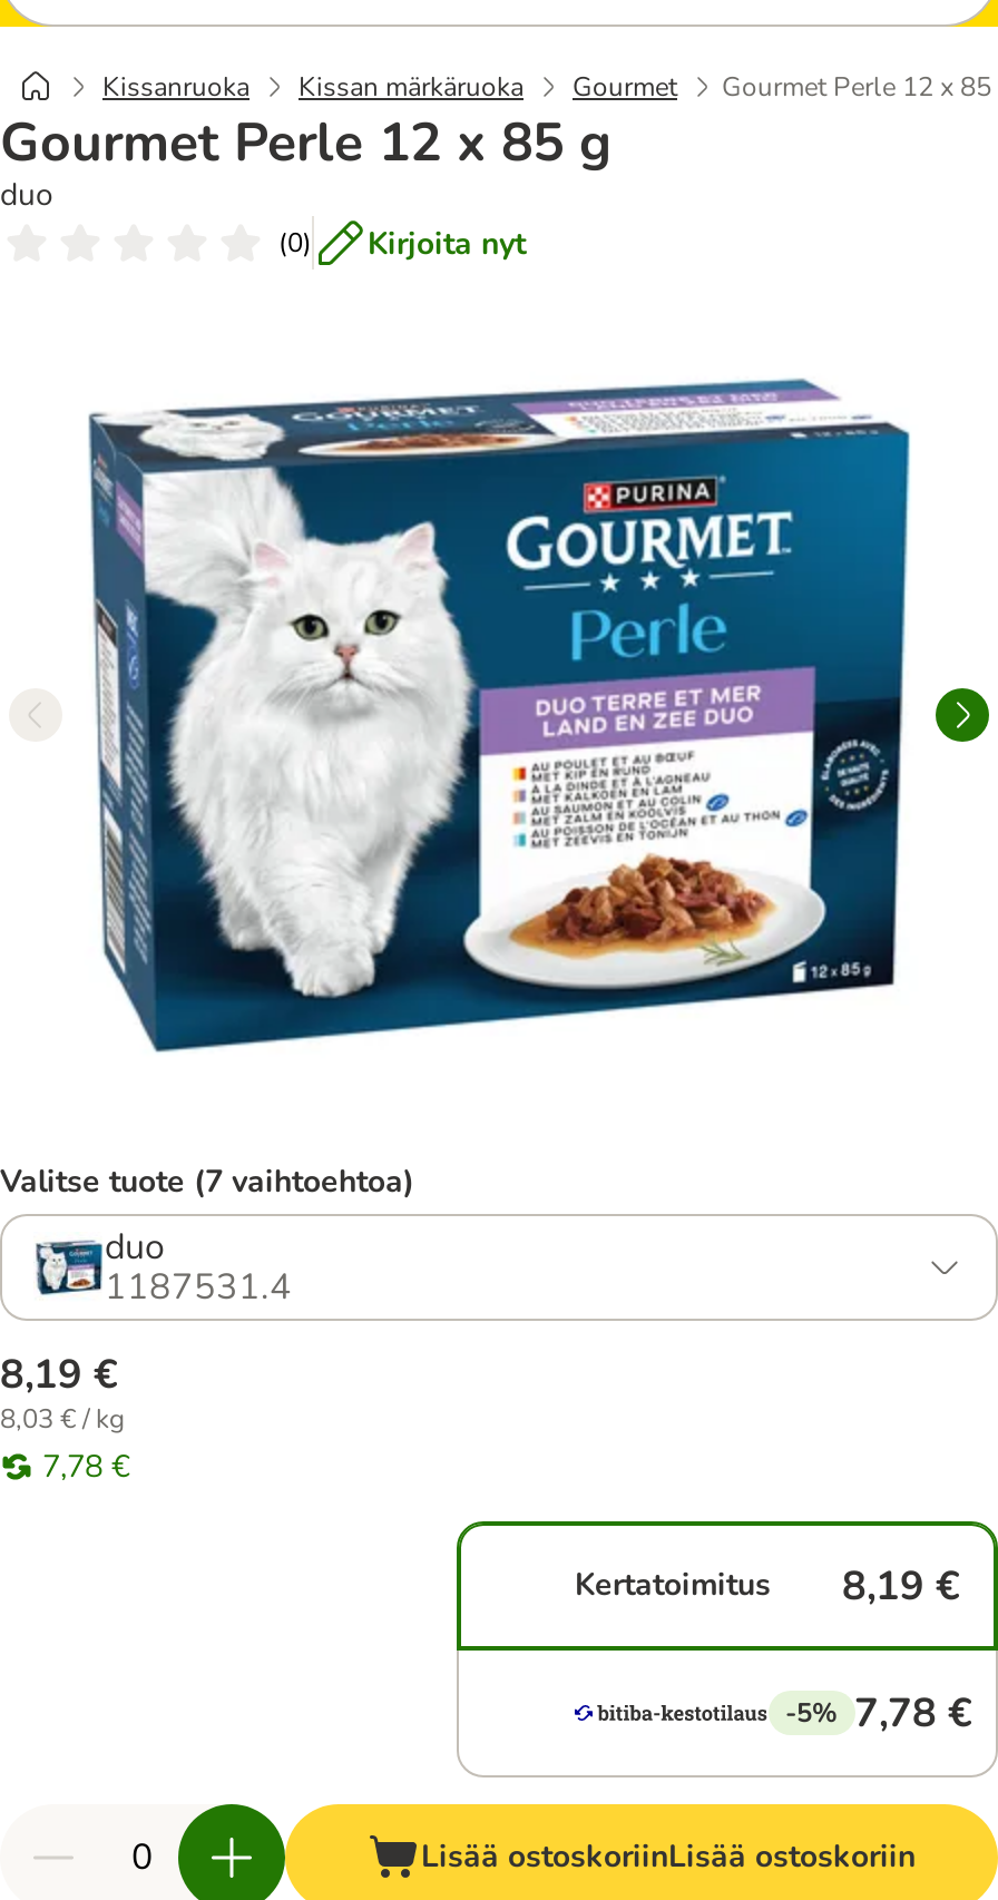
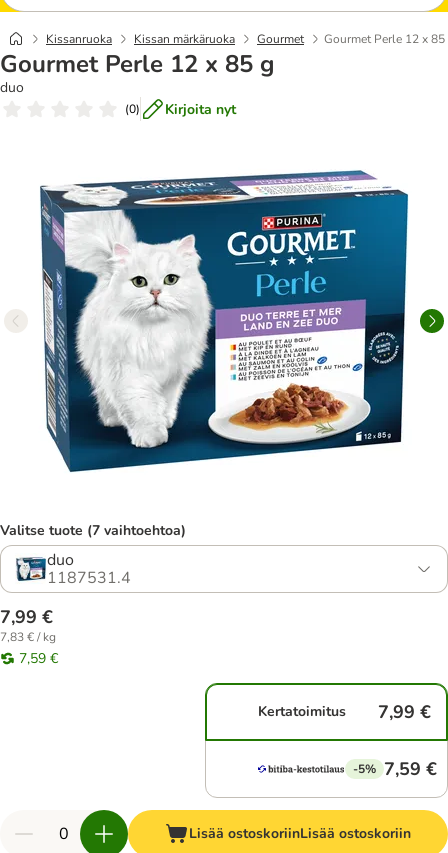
[0,1348,118,1401] 8,19 € -> [0,605,53,629] 7,99 €
[0,1401,125,1437] 8,03 € / kg -> [0,629,56,645] 7,83 € / kg
[42,1446,129,1488] 7,78 € -> [19,649,58,668] 7,59 €
[575,1559,960,1613] Kertatoimitus 8,19 € -> [258,700,431,724] Kertatoimitus 7,99 €
[785,1686,972,1740] -5% 7,78 € -> [352,757,436,781] -5% 7,59 €

